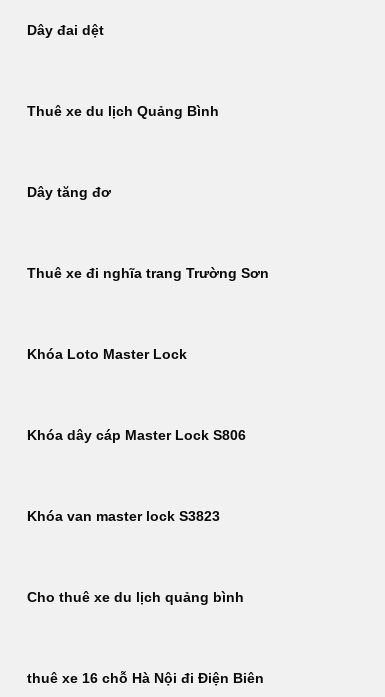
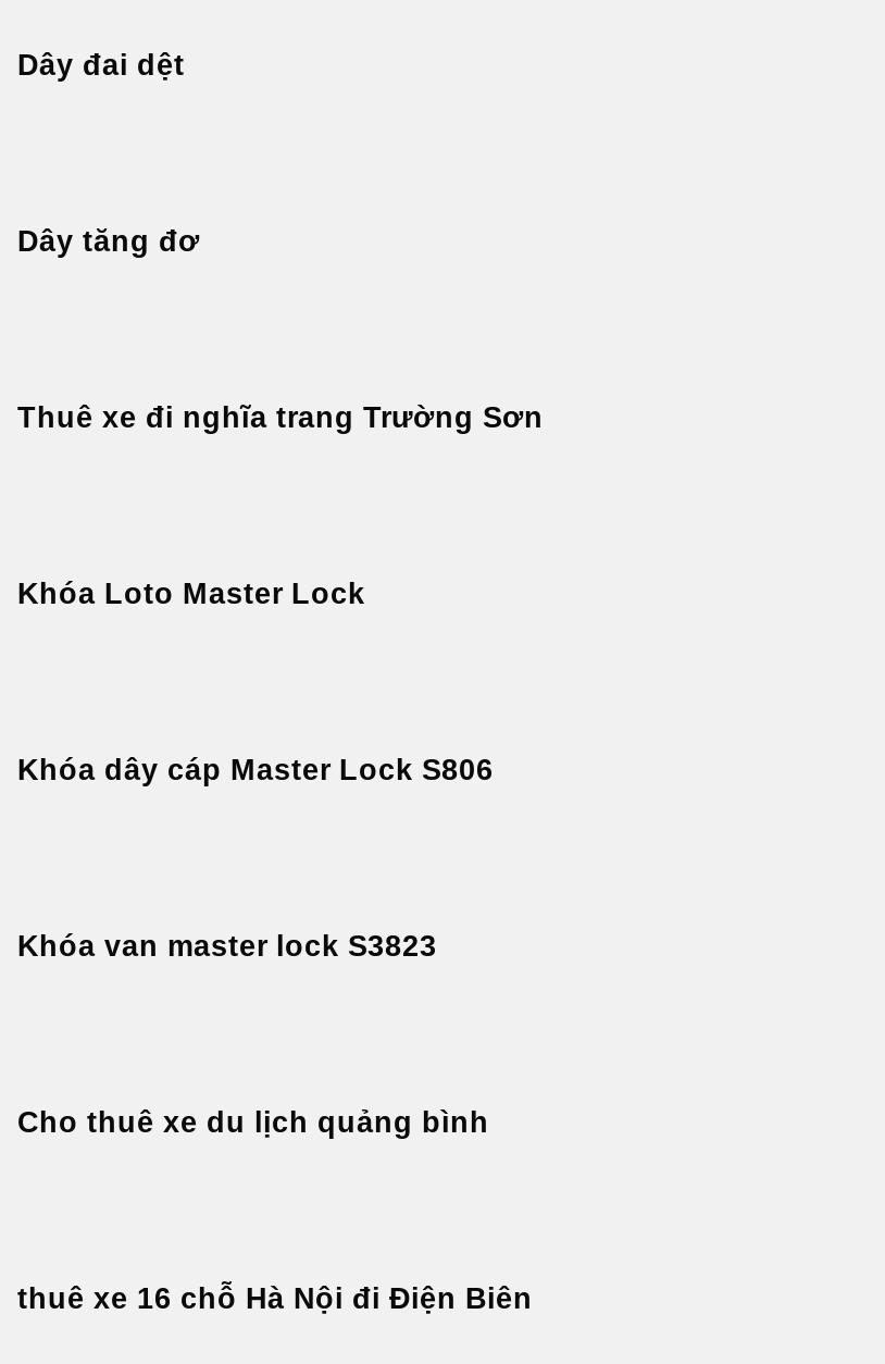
[27,104,219,119] Thuê xe du lịch Quảng Bình -> none

